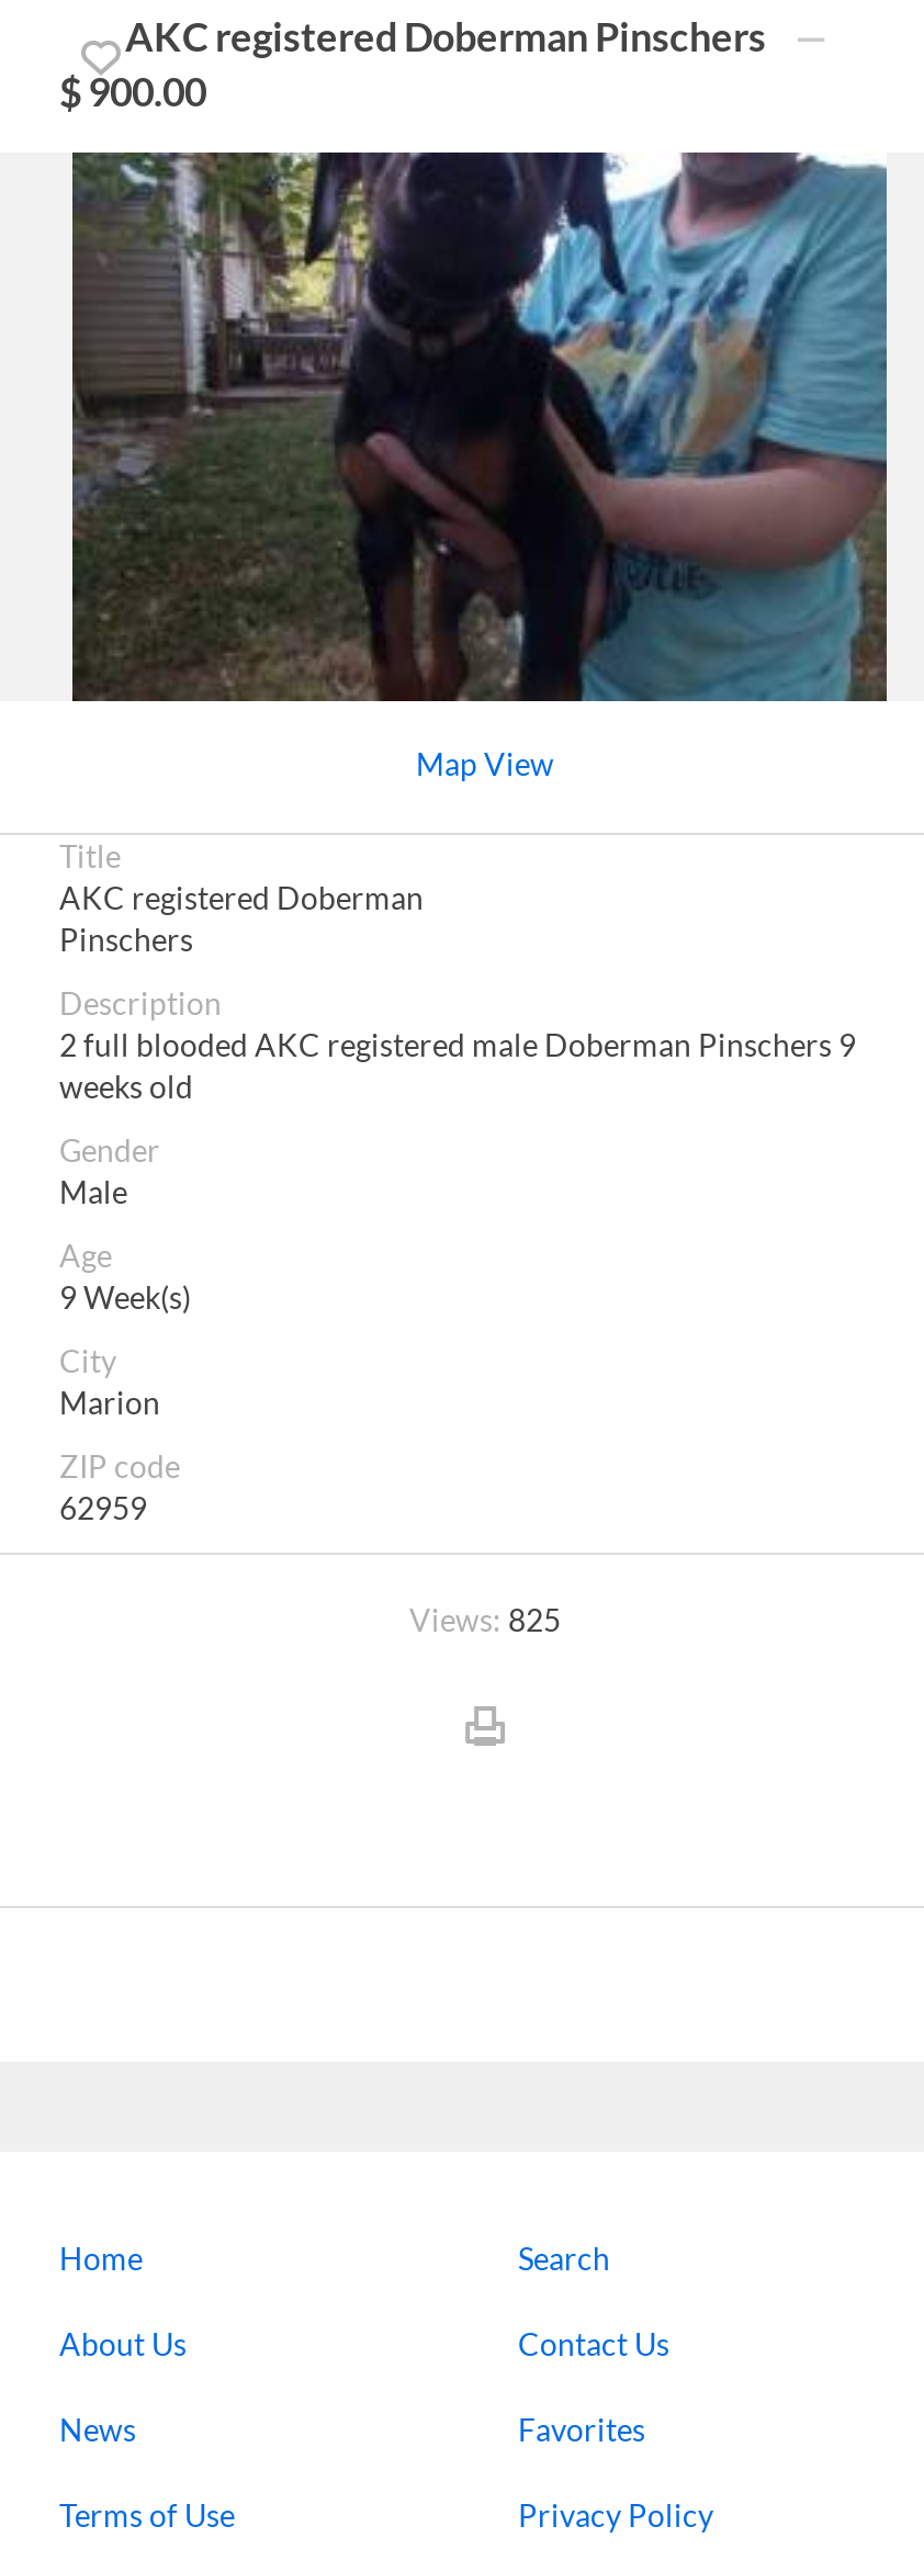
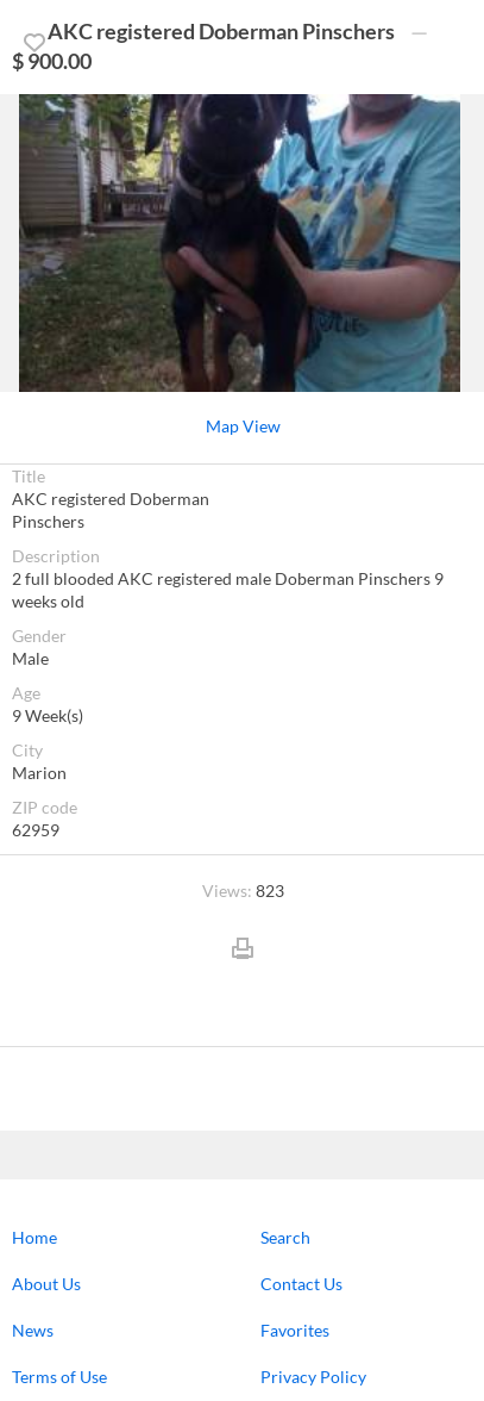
[409,1601,561,1638] Views: 825 -> [202,880,284,901] Views: 823

